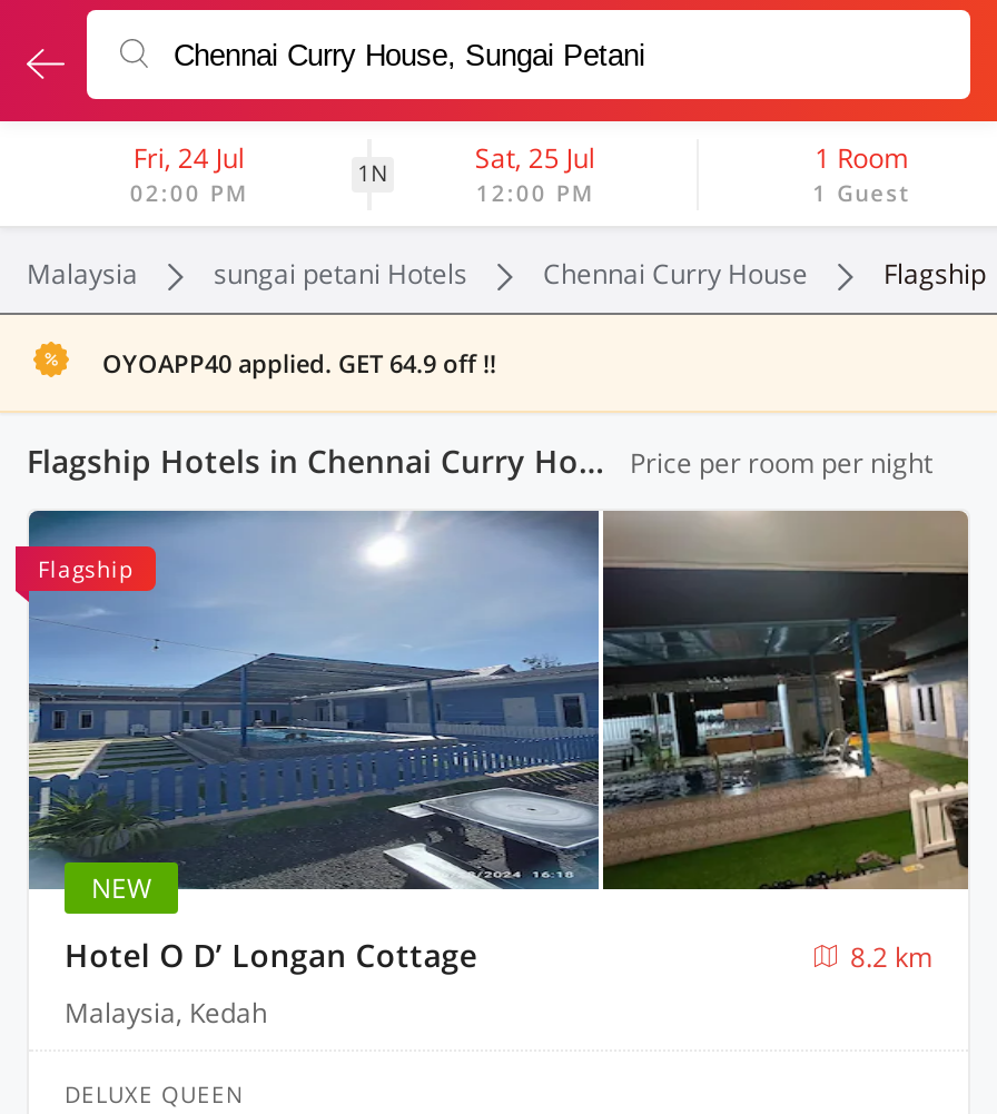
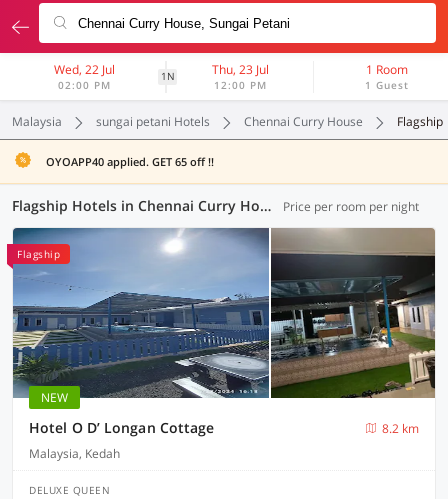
[133,139,245,177] Fri, 24 Jul -> [54,61,115,78] Wed, 22 Jul
[475,139,595,177] Sat, 25 Jul -> [212,61,269,78] Thu, 23 Jul
[102,346,496,379] OYOAPP40 applied. GET 64.9 off !! -> [46,154,214,169] OYOAPP40 applied. GET 65 off !!

